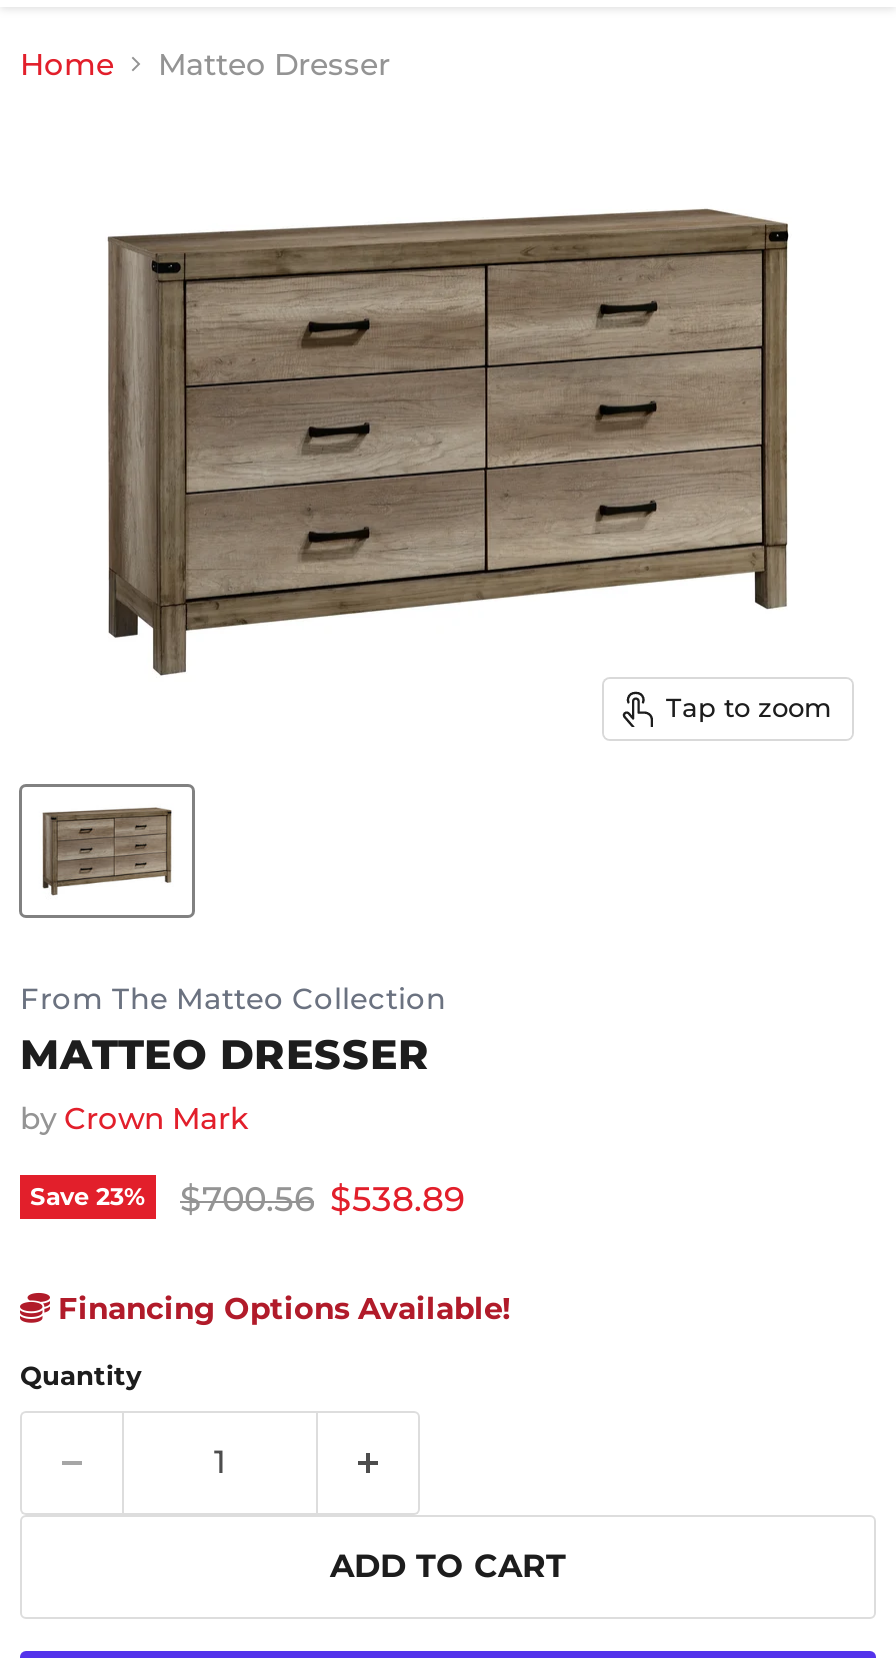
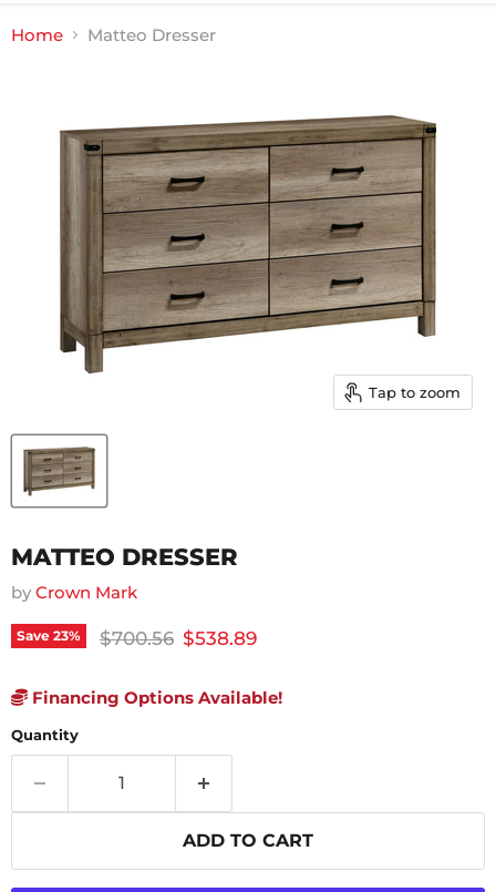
[20,980,446,1016] From The Matteo Collection -> none

